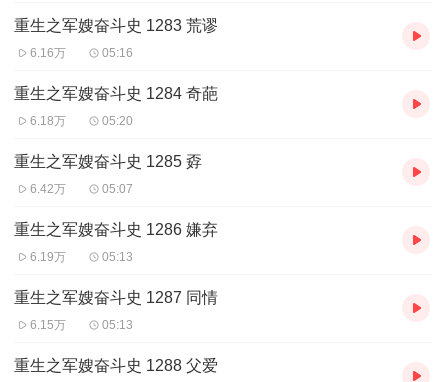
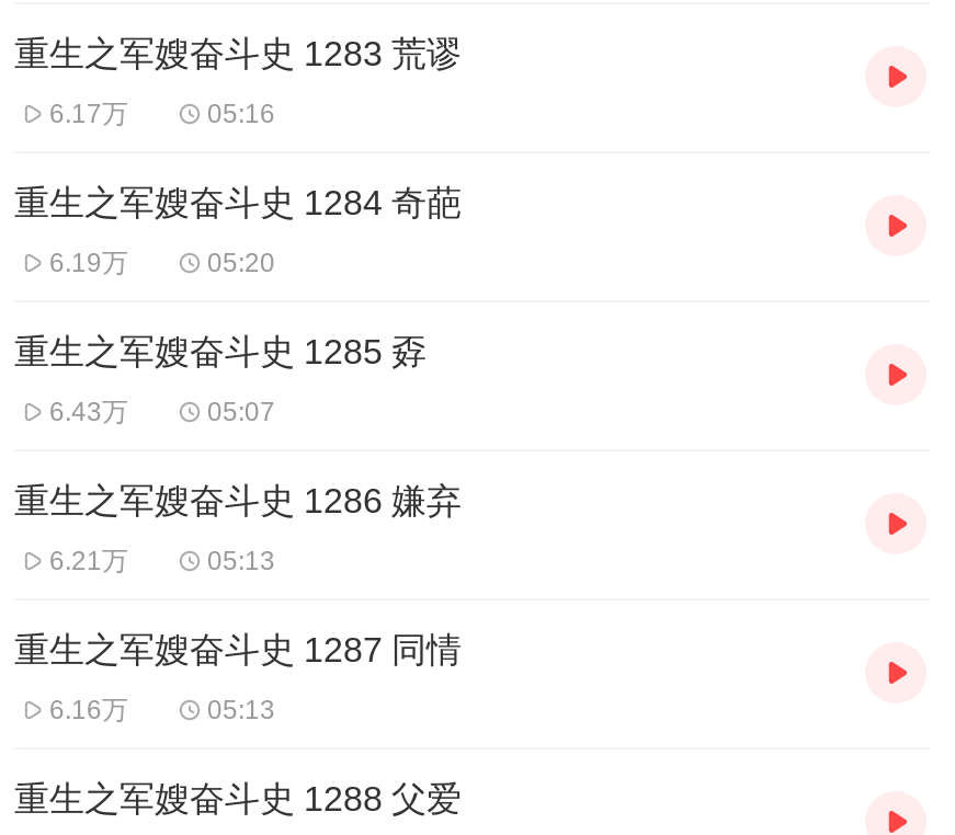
[30,46,66,60] 6.16万 -> [49,98,128,129] 6.17万
[30,114,66,128] 6.18万 -> [49,247,128,278] 6.19万
[30,182,66,196] 6.42万 -> [49,396,128,427] 6.43万
[30,250,66,264] 6.19万 -> [49,545,128,576] 6.21万
[30,318,66,332] 6.15万 -> [49,694,128,725] 6.16万

